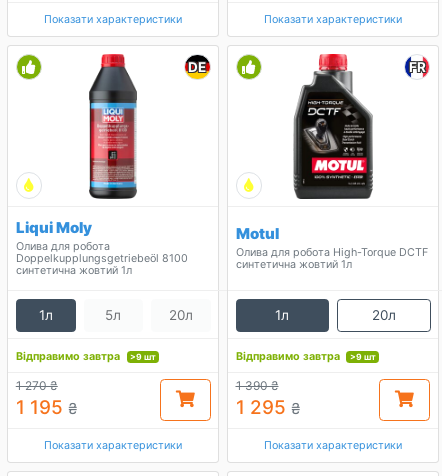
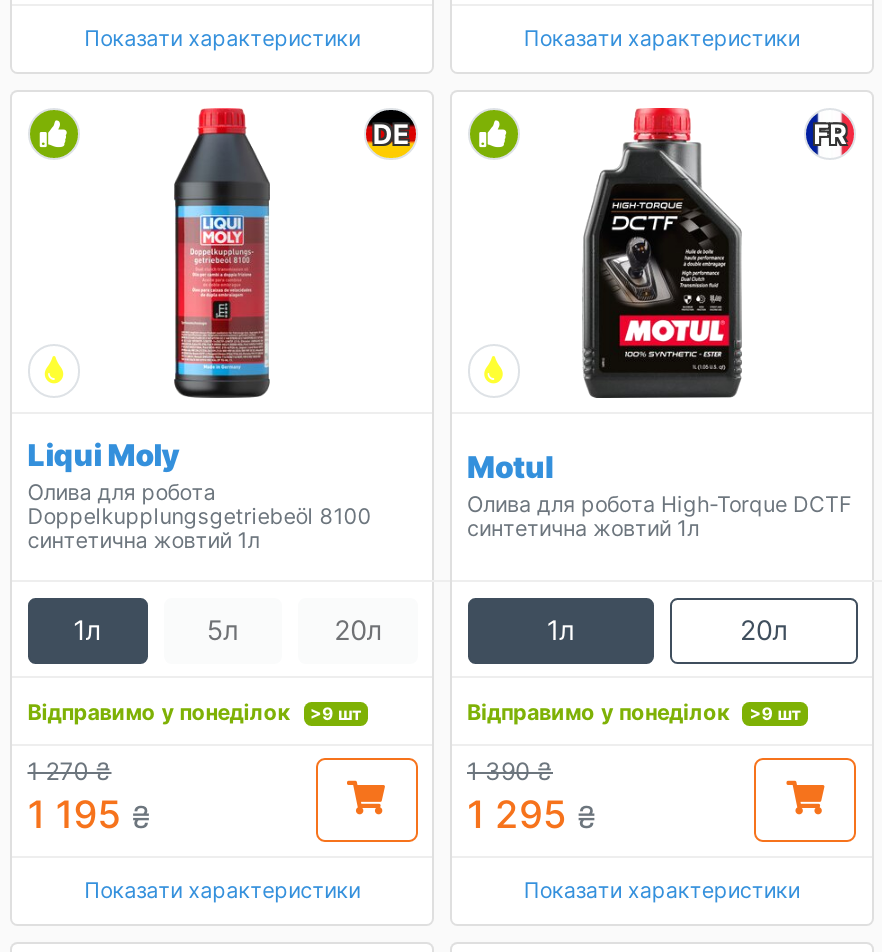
[16,350,123,363] Відправимо завтра -> [28,699,296,725] Відправимо у понеділок
[235,350,342,363] Відправимо завтра -> [467,699,735,725] Відправимо у понеділок

